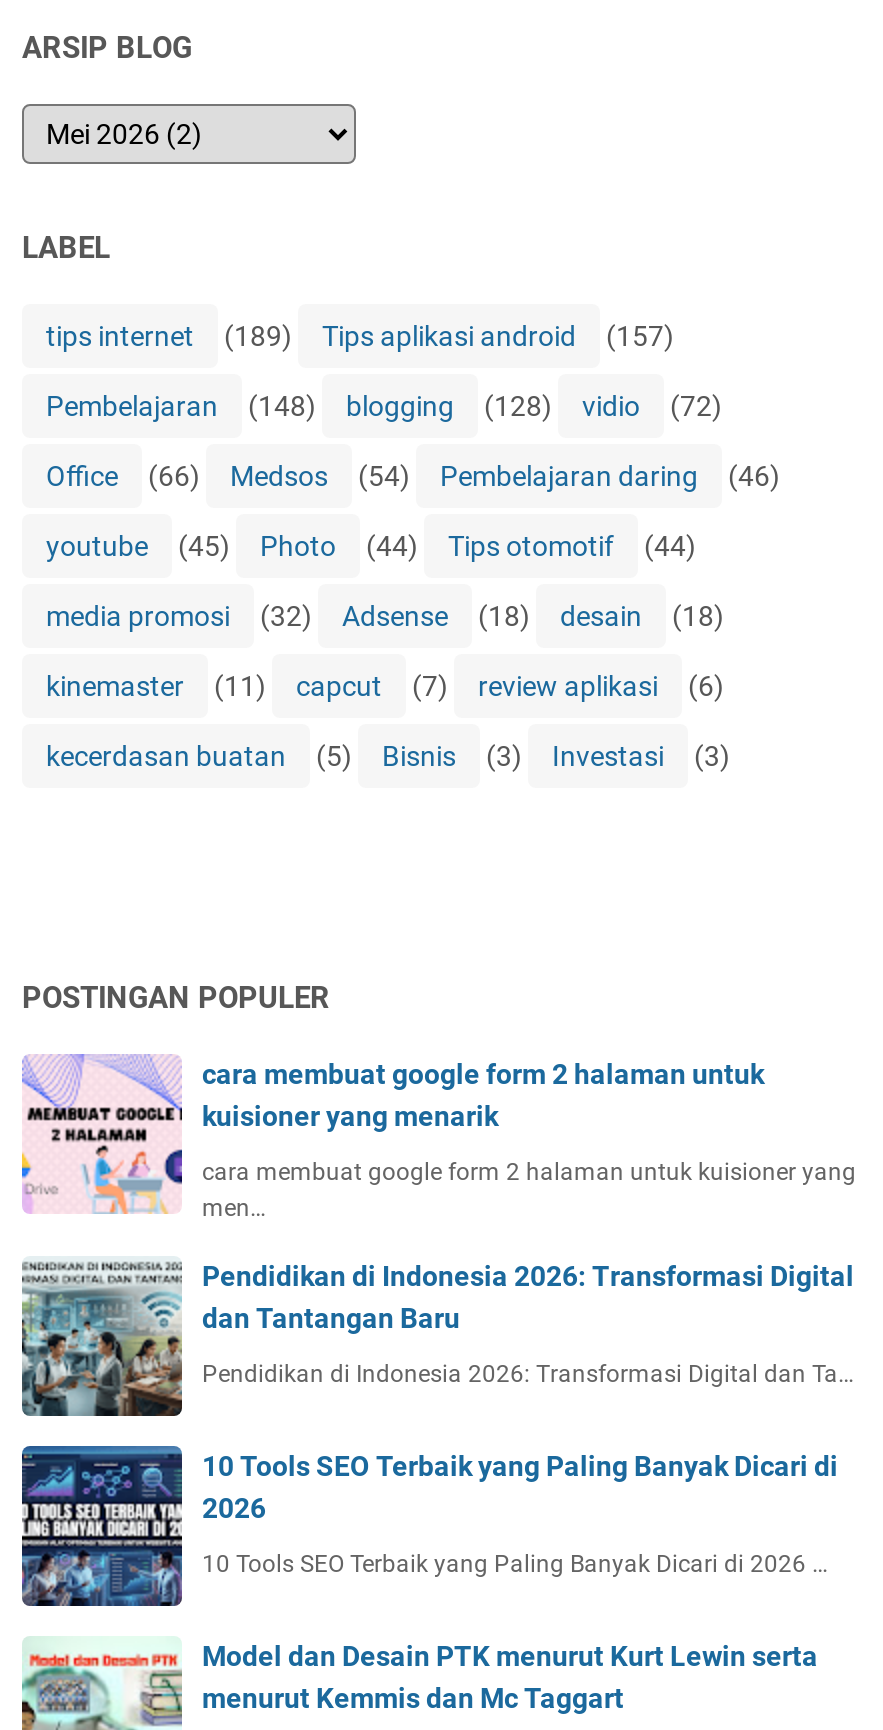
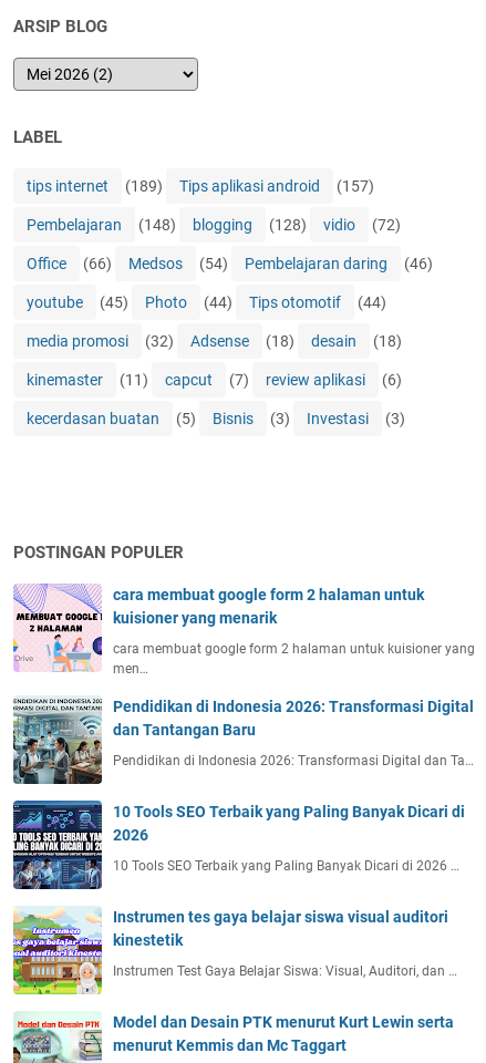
none -> [12,908,457,995] [image] | Instrumen tes gaya belajar siswa visual auditori | kinestetik | Instrumen Test Gaya Belajar Siswa: Visual, Auditori, dan …

